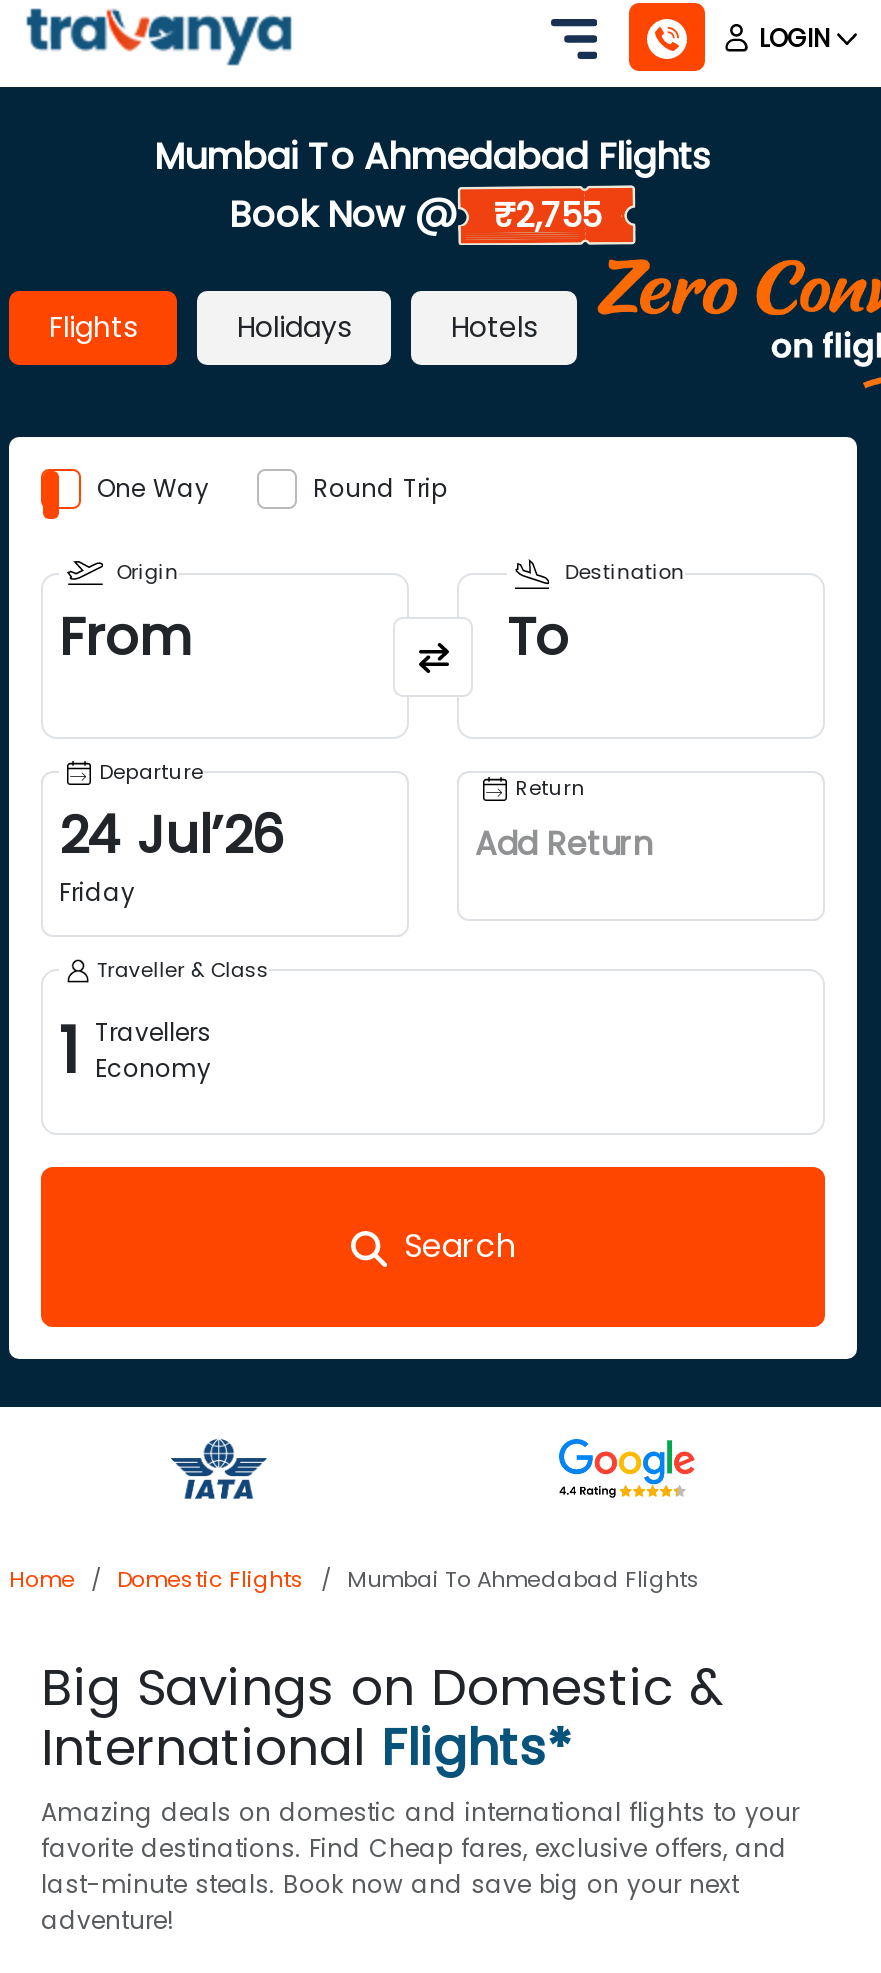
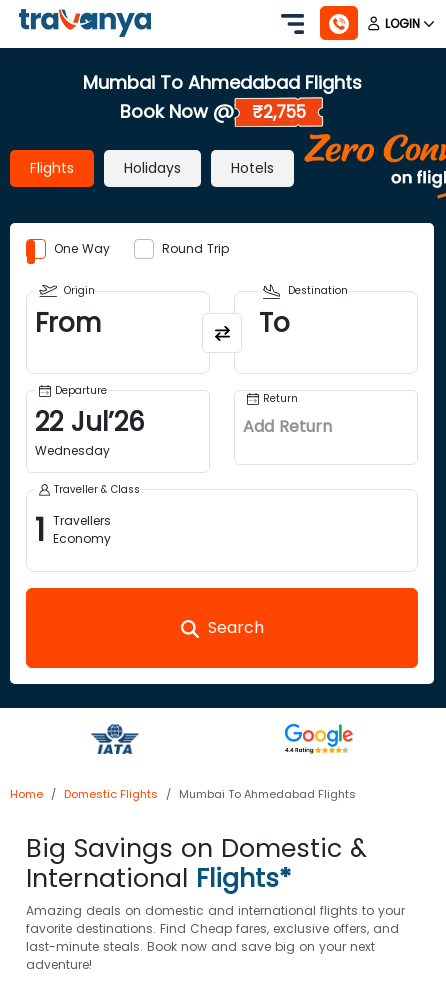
[59,799,285,909] 24 Jul’26 | Friday -> [35,404,145,459] 22 Jul’26 | Wednesday

